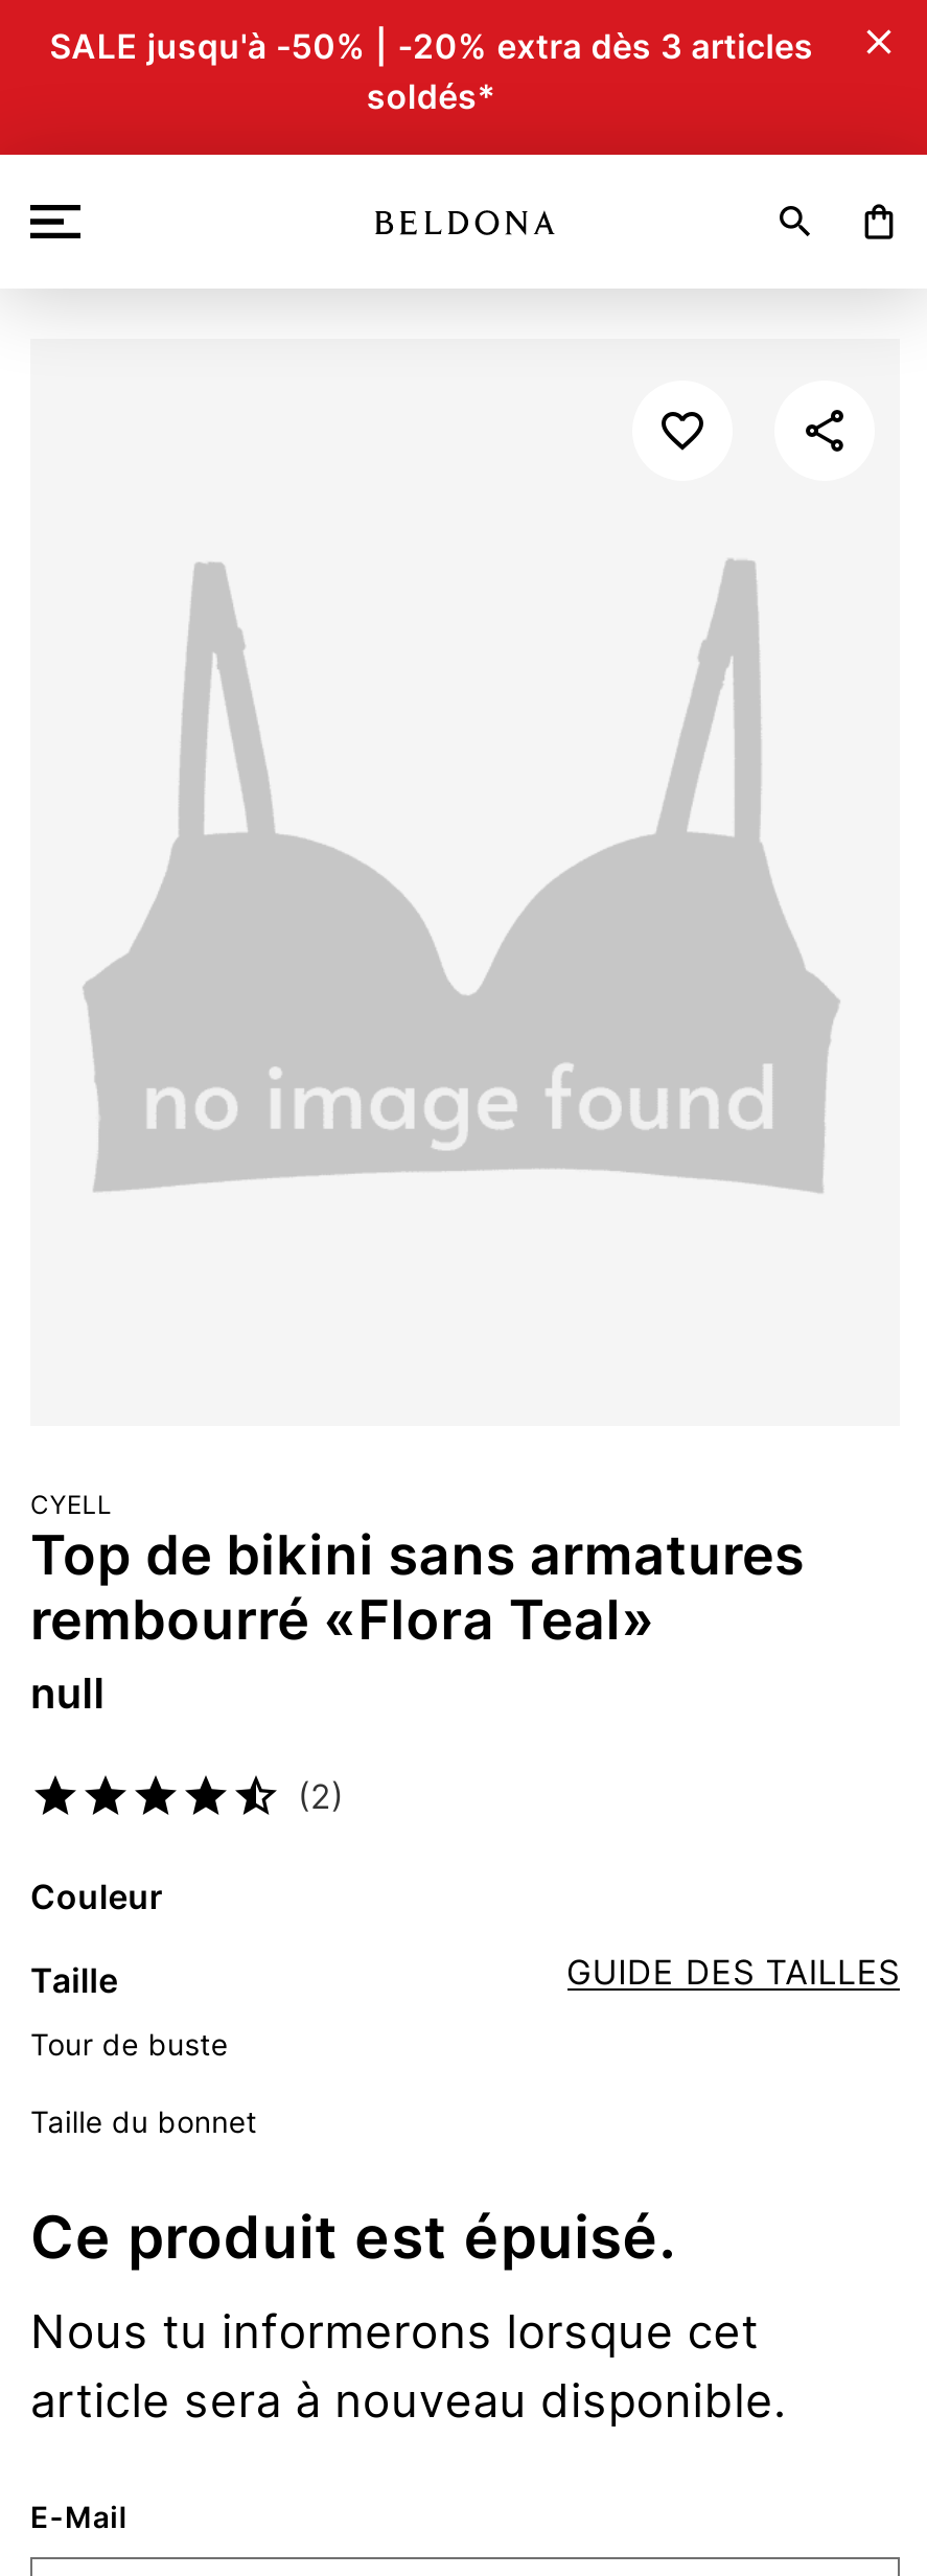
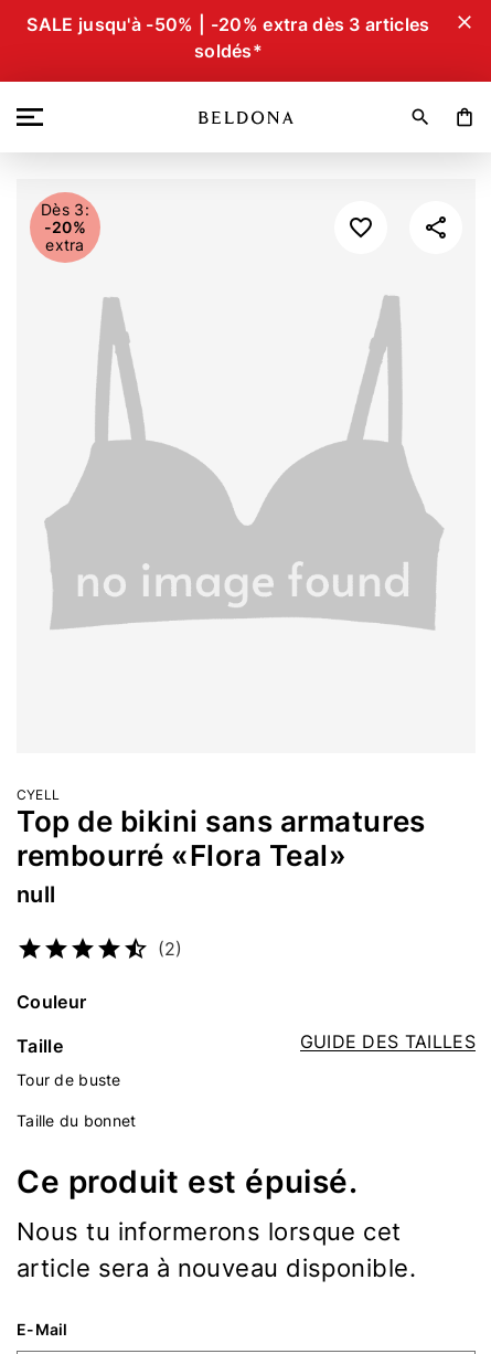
none -> [41,200,89,254] Dès 3: | -20% | extra

